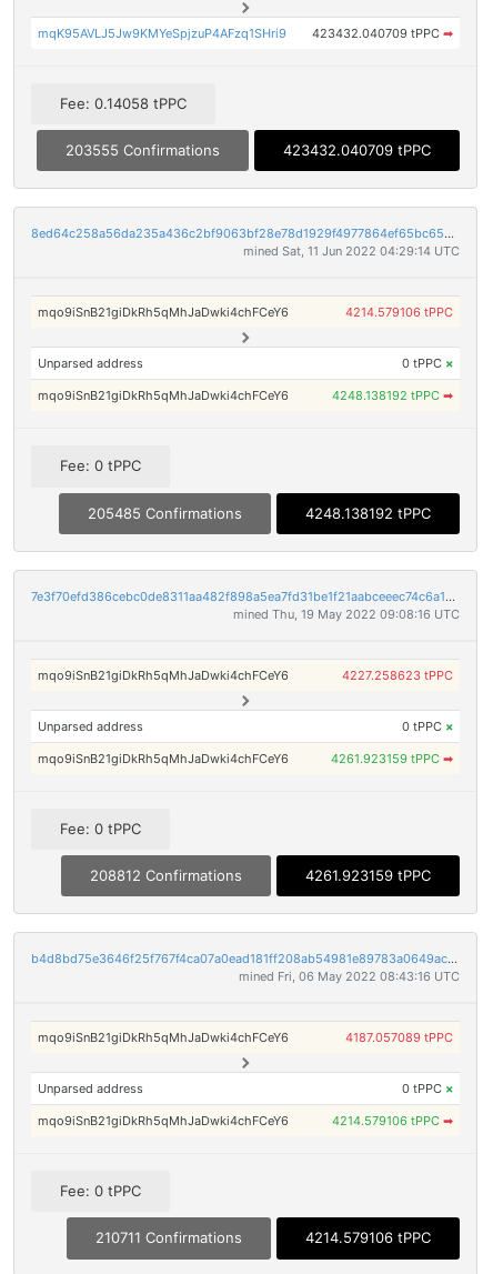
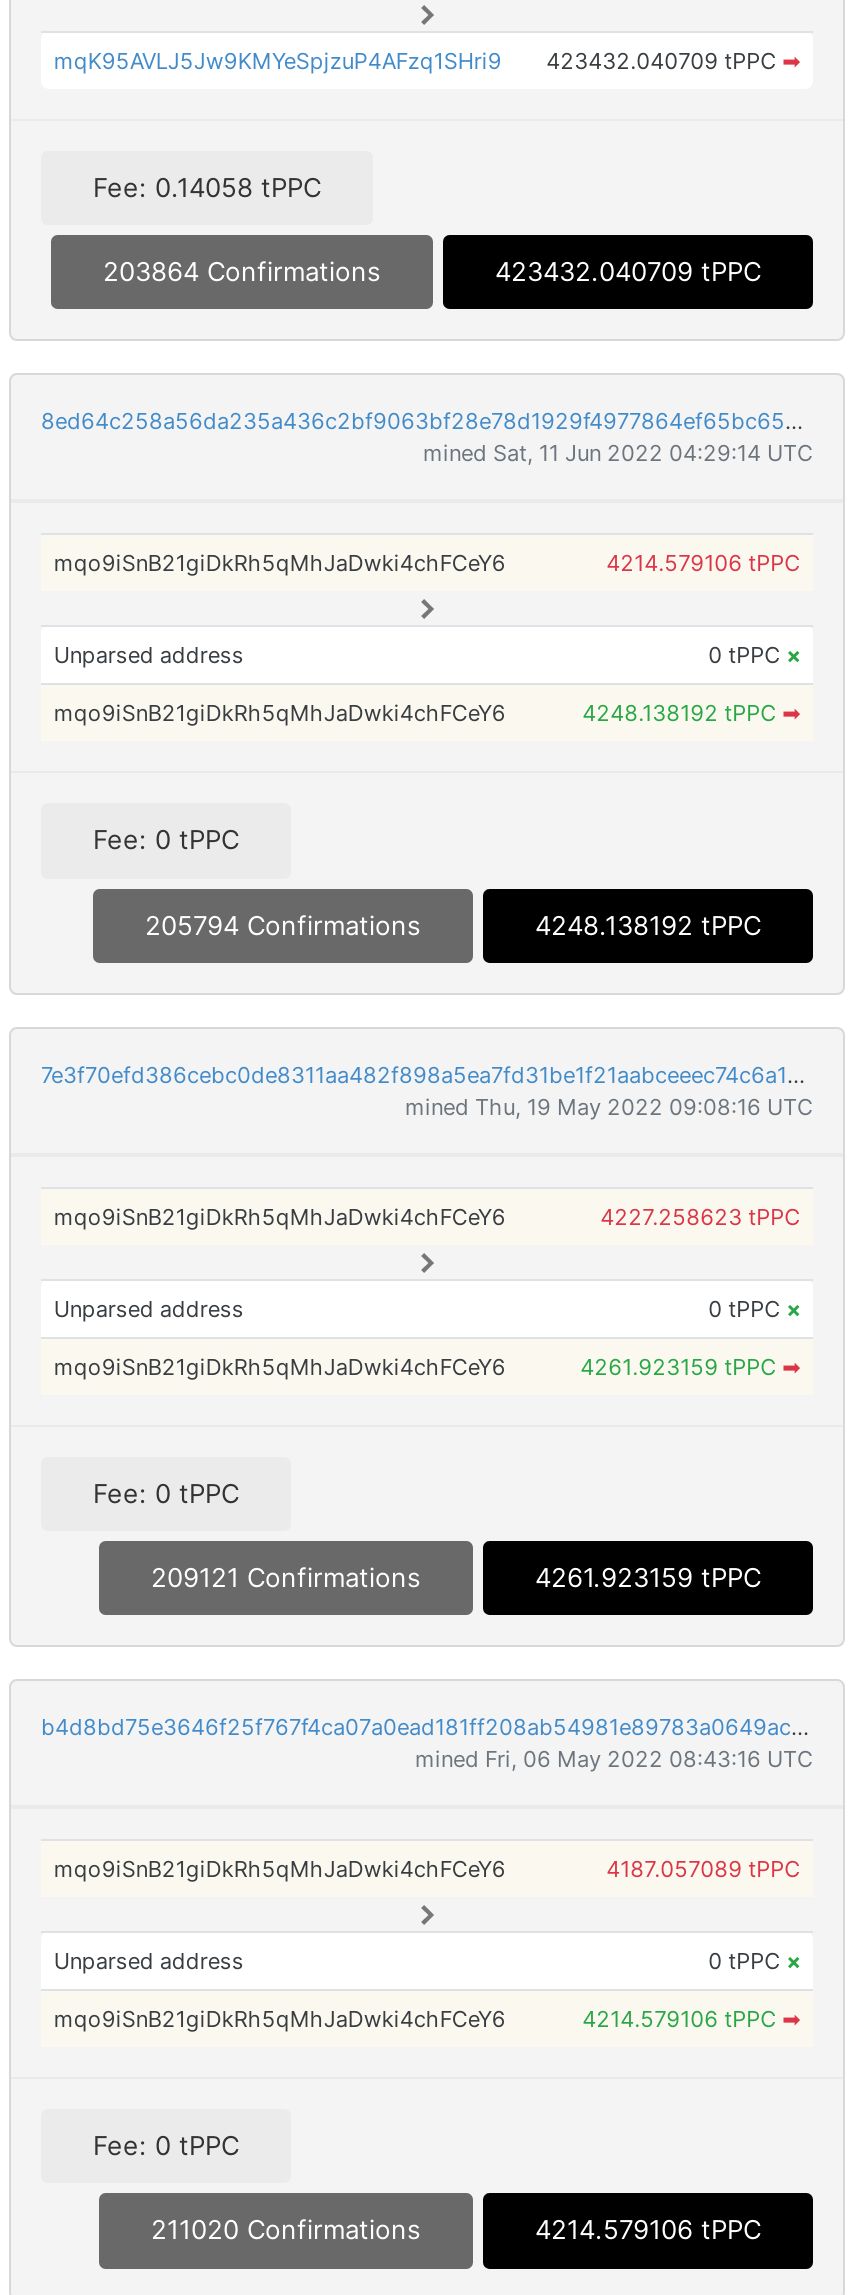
[66,141,220,159] 203555 Confirmations -> [103,256,381,288] 203864 Confirmations
[88,504,242,522] 205485 Confirmations -> [145,908,421,940] 205794 Confirmations
[90,866,242,884] 208812 Confirmations -> [151,1561,421,1593] 209121 Confirmations
[95,1229,242,1247] 210711 Confirmations -> [151,2214,421,2246] 211020 Confirmations

